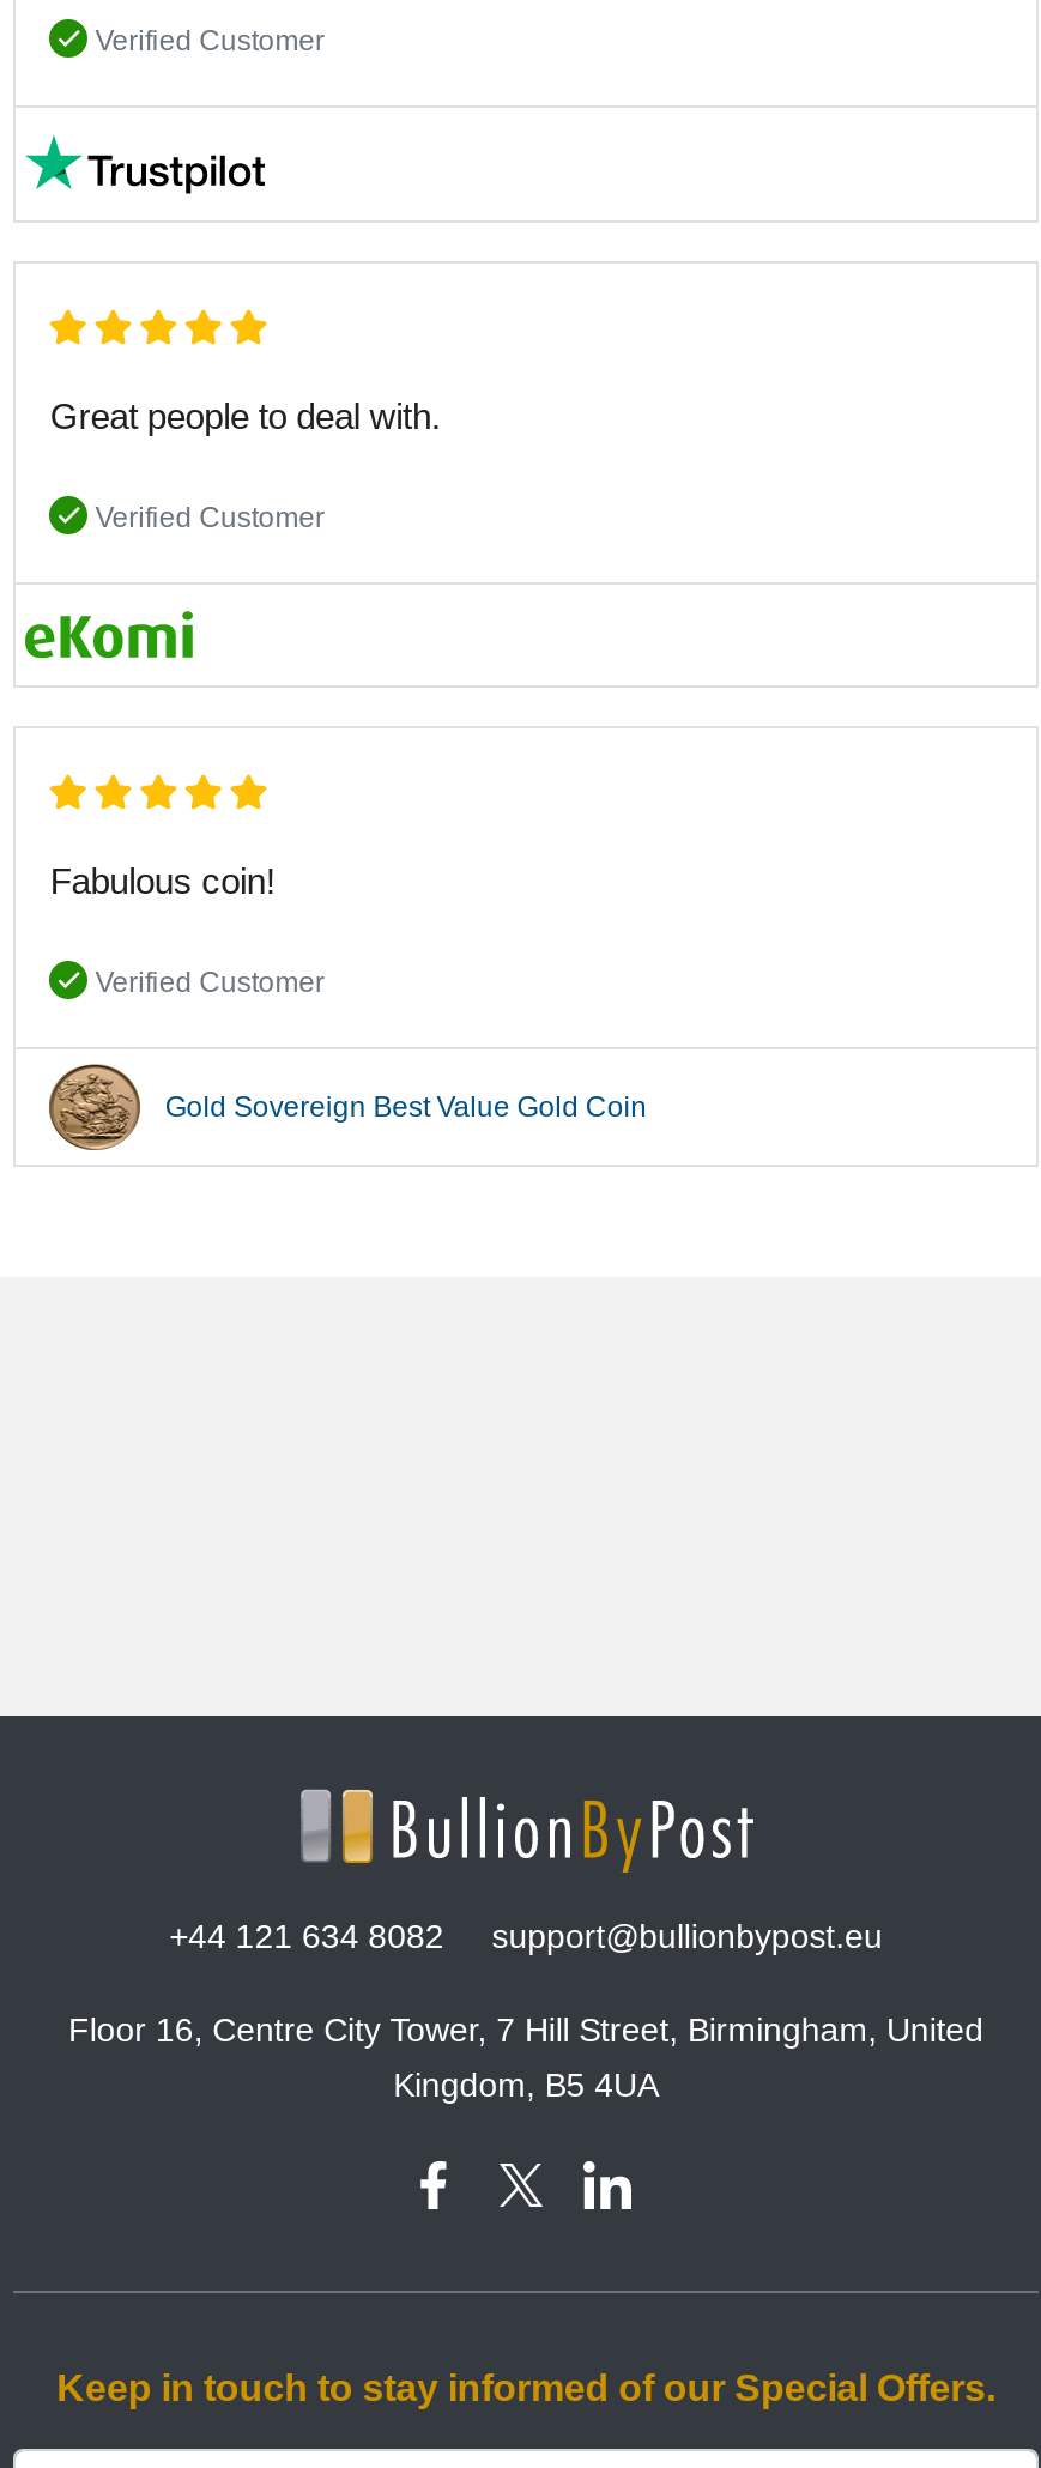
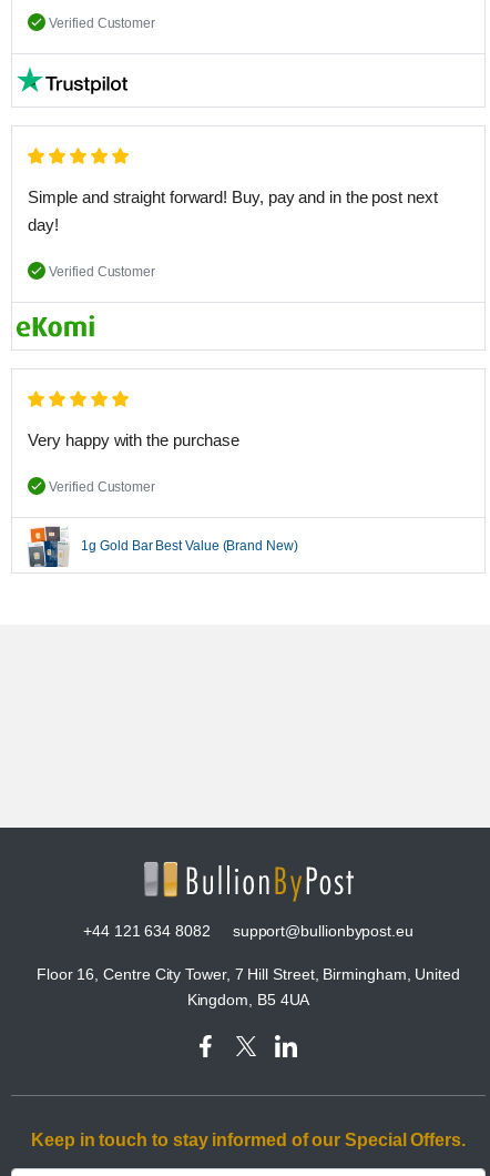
[50,395,440,435] Great people to deal with. -> [28,187,438,234] Simple and straight forward! Buy, pay and in the post next | day!
[50,860,275,901] Fabulous coin! -> [28,430,240,449] Very happy with the purchase
[47,1064,647,1153] [image] | Gold Sovereign Best Value Gold Coin -> [28,526,298,568] [image] | 1g Gold Bar Best Value (Brand New)

